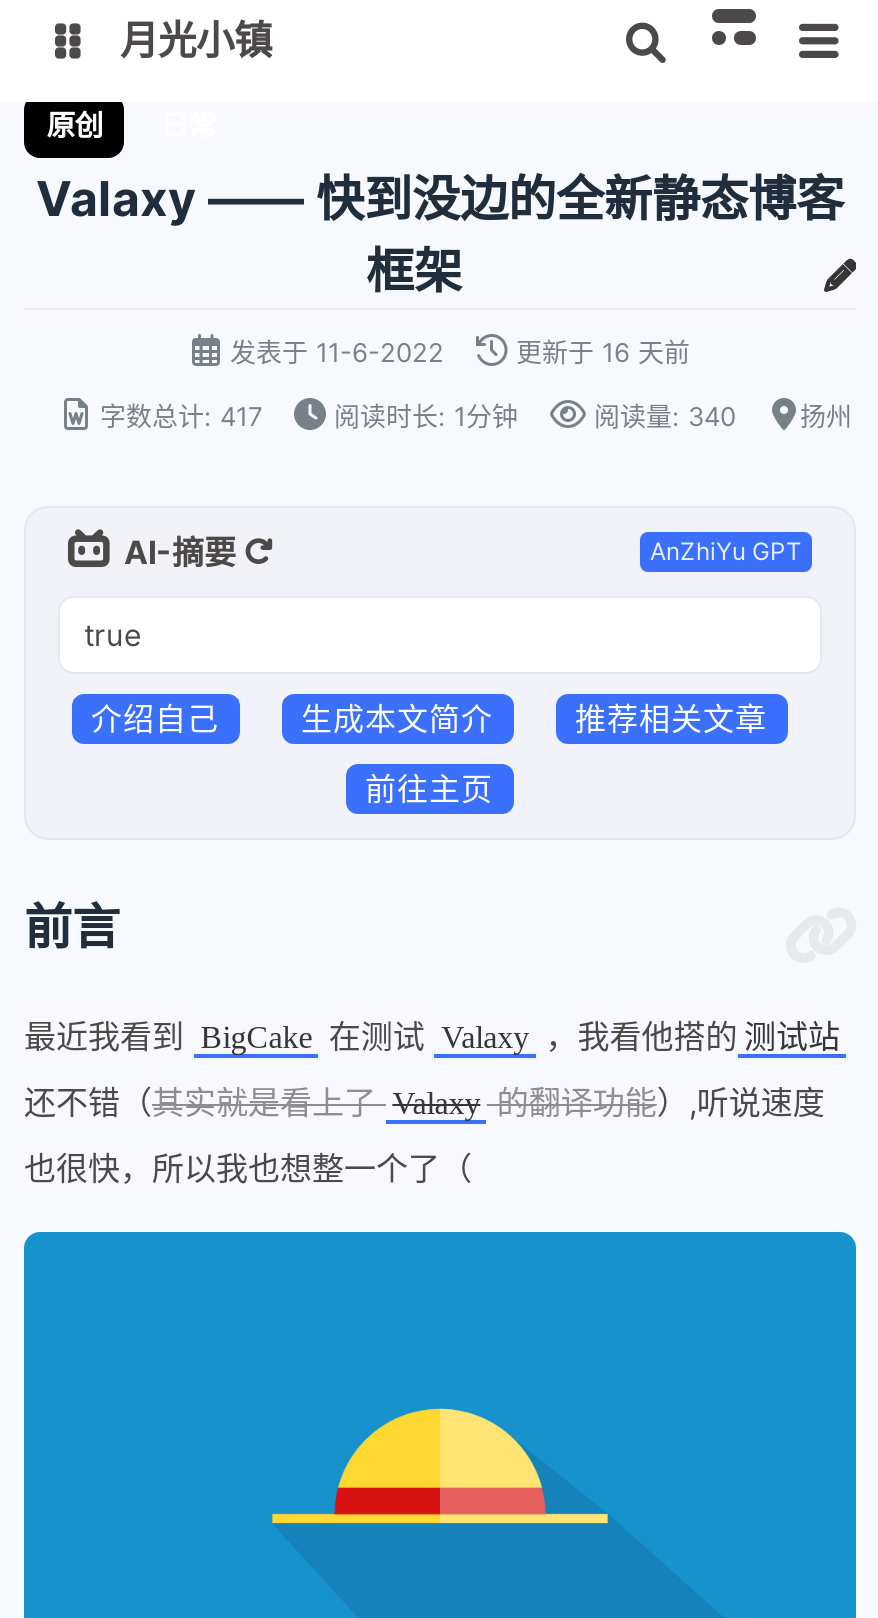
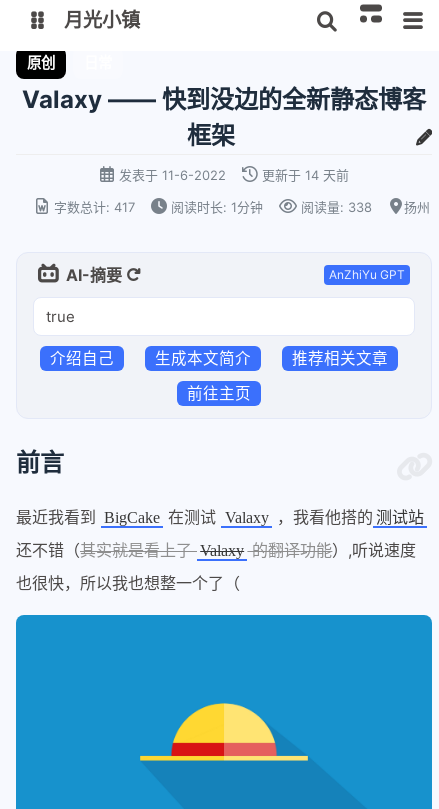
[516,335,690,367] 更新于 16 天前 -> [262,167,349,183] 更新于 14 天前
[594,399,852,431] 阅读量: 340 扬州 -> [301,199,430,215] 阅读量: 338 扬州

